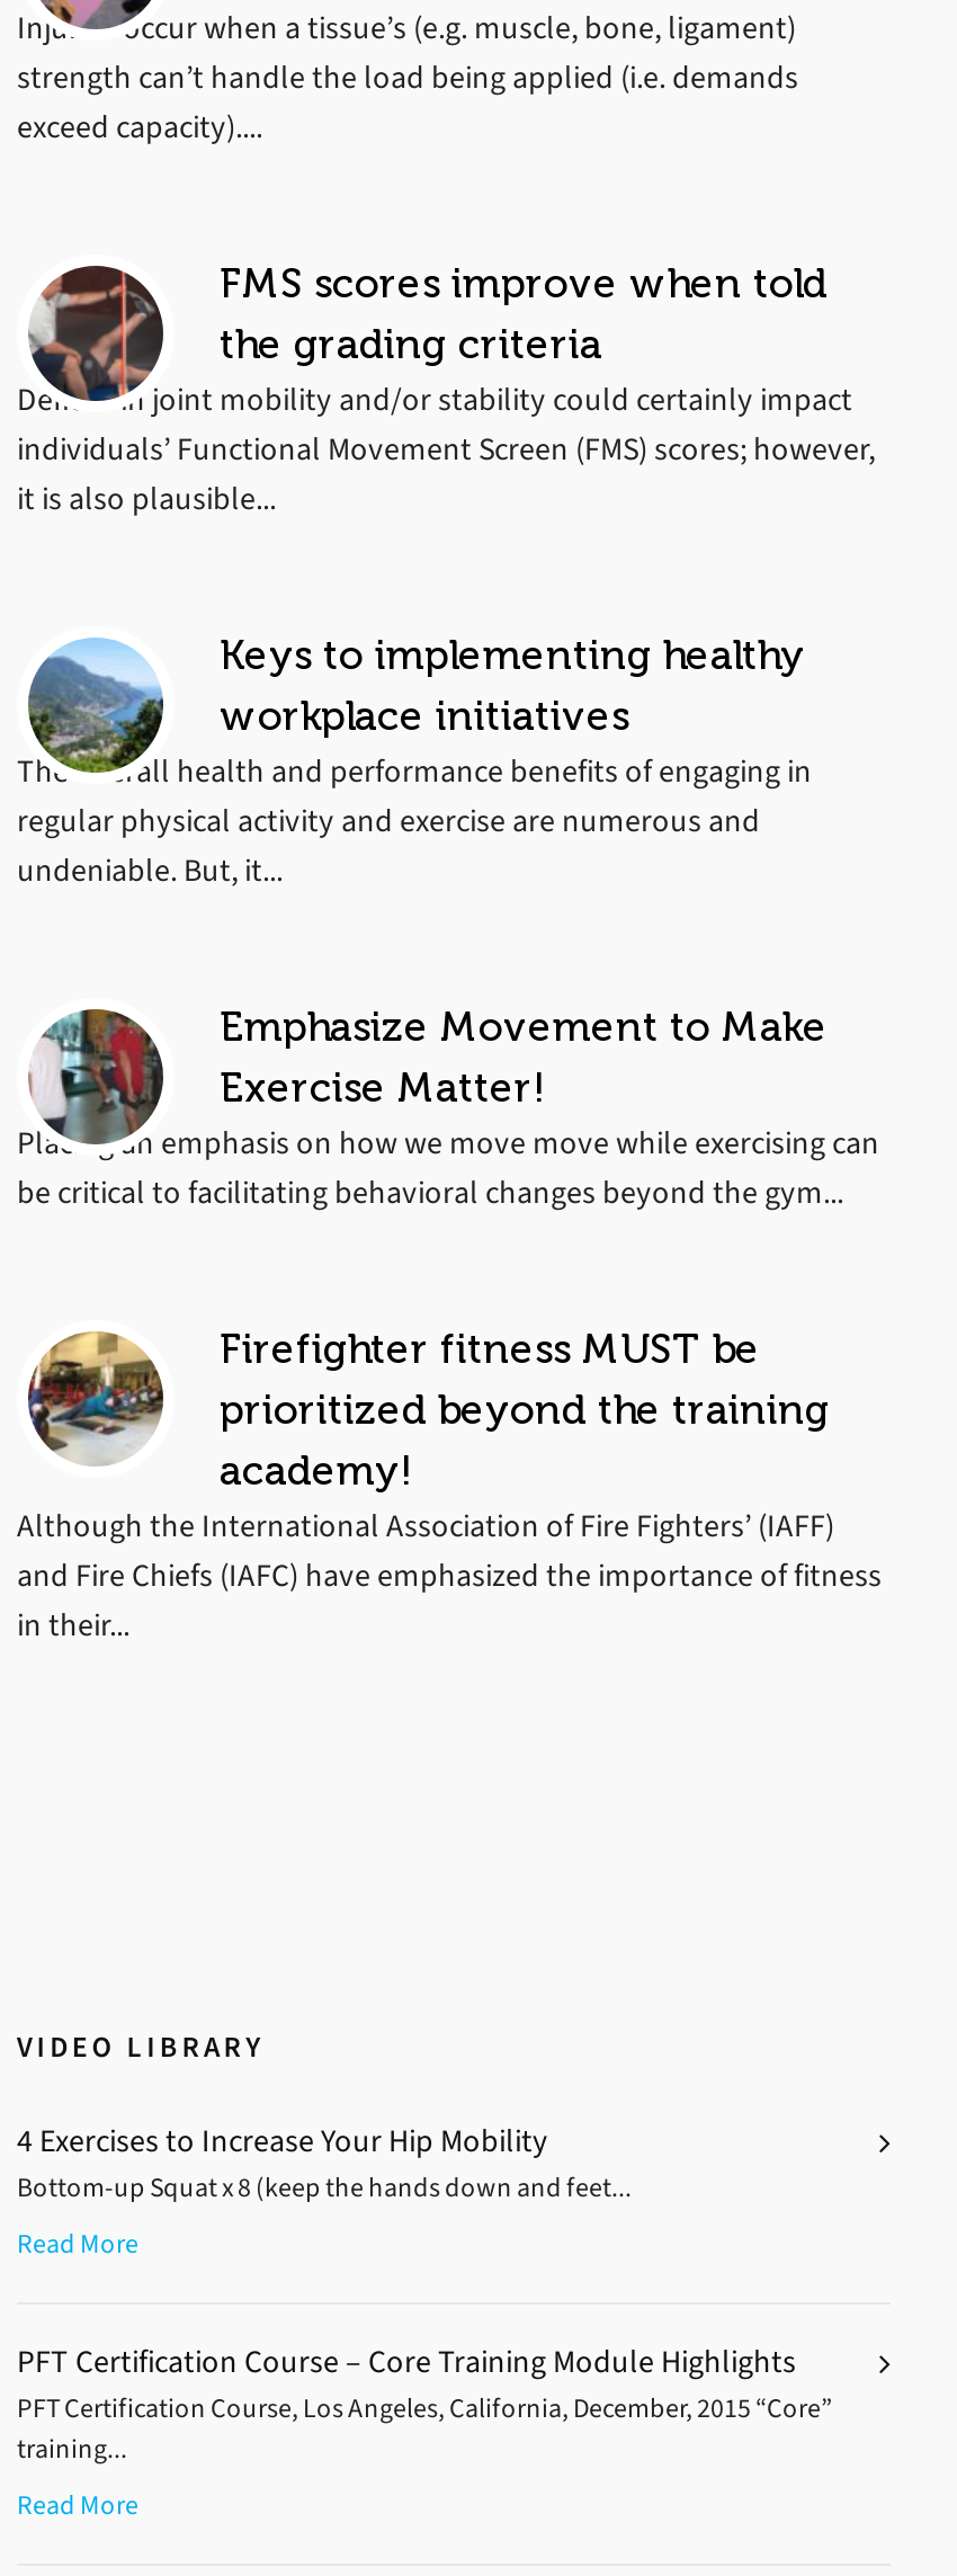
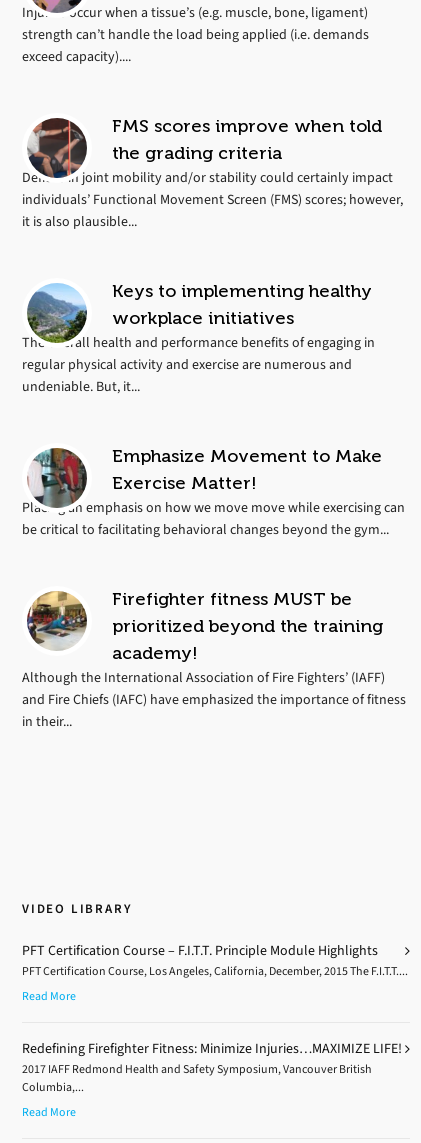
[17,2120,632,2205] 4 Exercises to Increase Your Hip Mobility | Bottom-up Squat x 8 (keep the hands down and feet... -> [22,941,408,979] PFT Certification Course – F.I.T.T. Principle Module Highlights | PFT Certification Course, Los Angeles, California, December, 2015 The F.I.T.T....
[17,2341,832,2467] PFT Certification Course – Core Training Module Highlights | PFT Certification Course, Los Angeles, California, December, 2015 “Core” | training... -> [22,1039,402,1095] Redefining Firefighter Fitness: Minimize Injuries…MAXIMIZE LIFE! | 2017 IAFF Redmond Health and Safety Symposium, Vancouver British | Columbia,...

